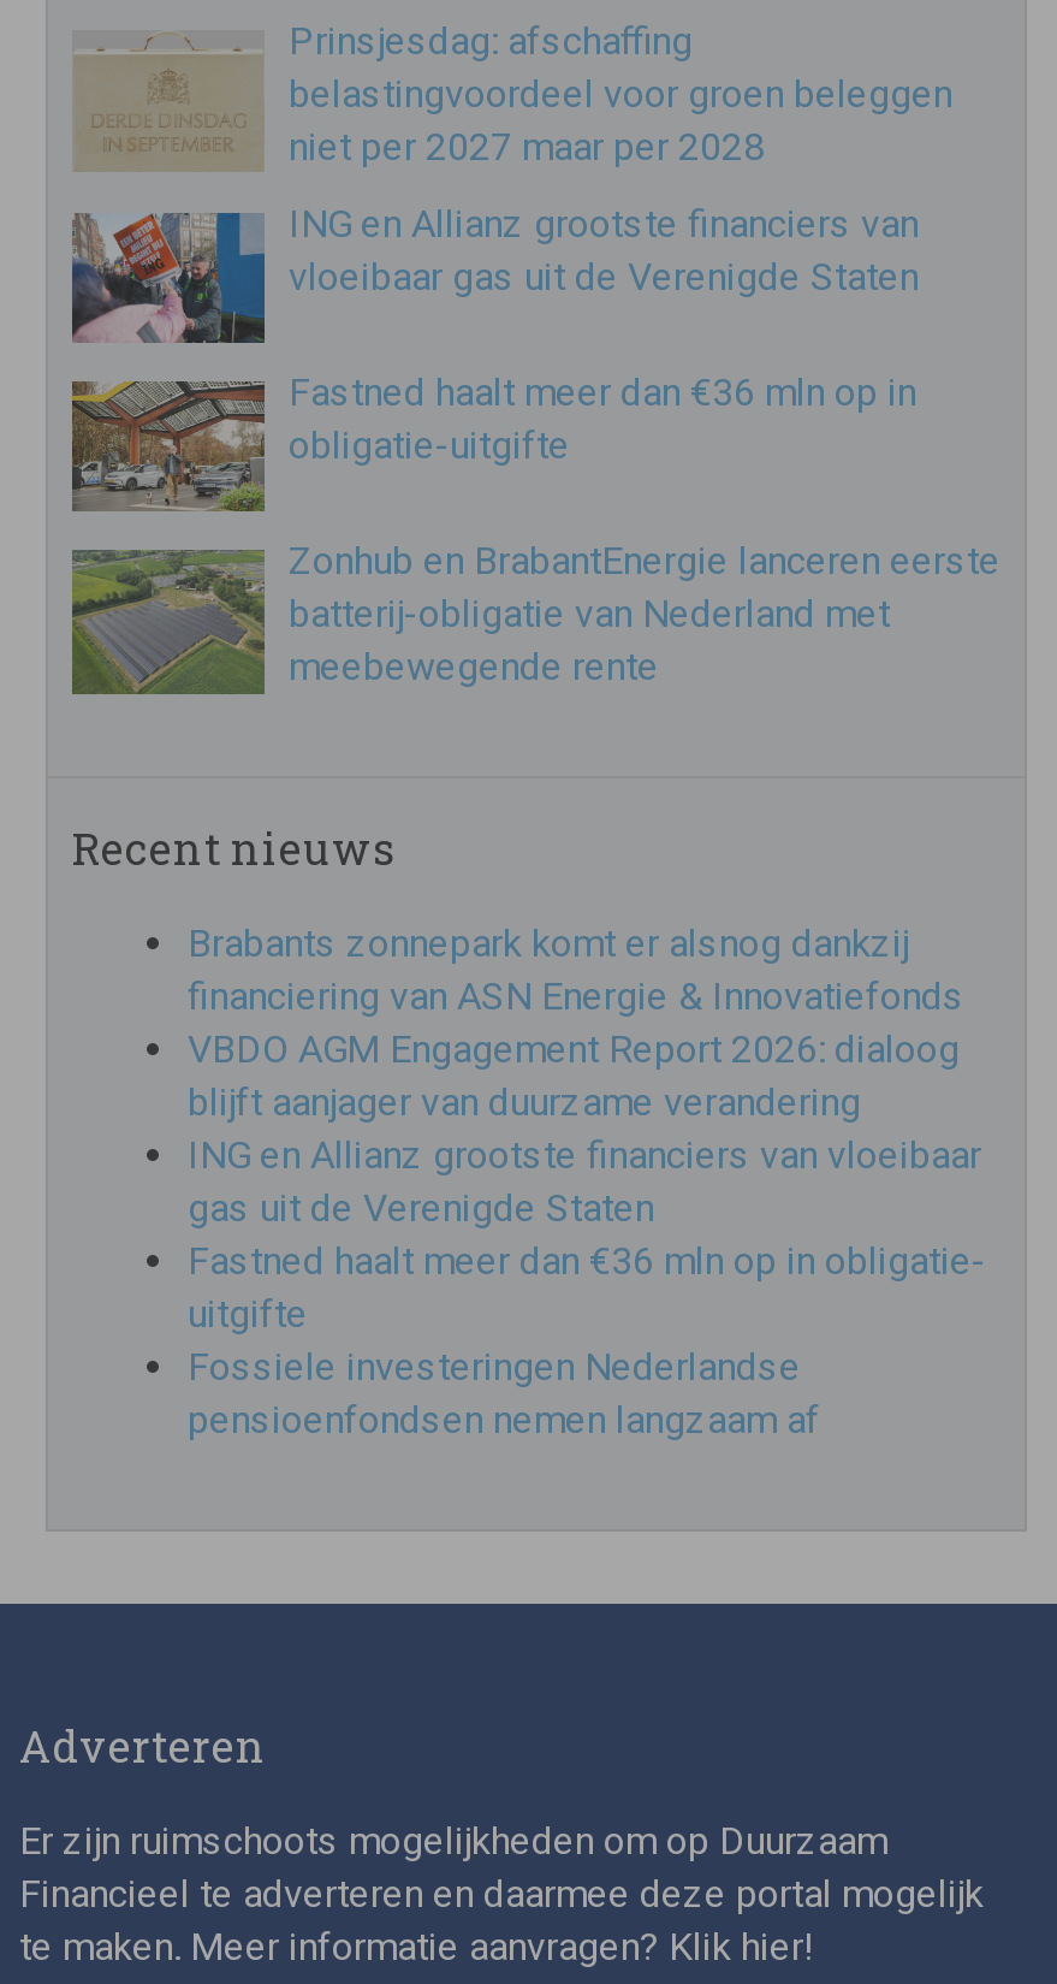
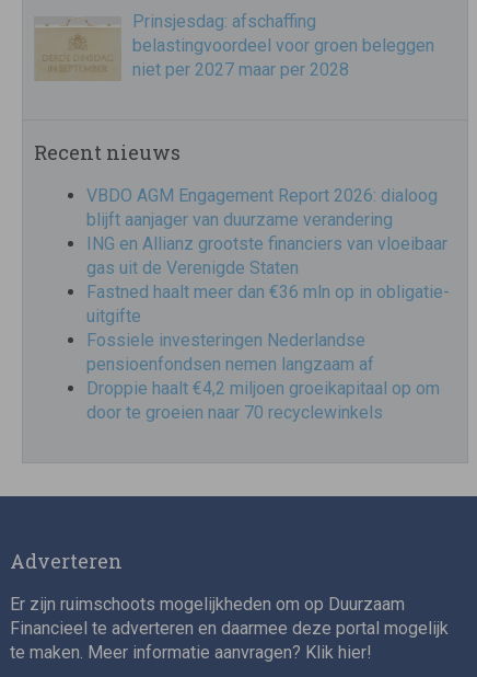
[70,202,1000,690] [image] | ING en Allianz grootste financiers van | vloeibaar gas uit de Verenigde Staten | Fastned haalt meer dan €36 mln op in | obligatie-uitgifte | Zonhub en BrabantEnergie lanceren eerste | batterij-obligatie van Nederland met | meebewegende rente -> none
[70,378,267,515] [image] -> none
[70,549,255,695] [image] -> none
[188,921,964,1019] Brabants zonnepark komt er alsnog dankzij | financiering van ASN Energie & Innovatiefonds -> none
moved [188,1027,986,1443] -> [86,185,450,375]: VBDO AGM Engagement Report 2026: dialoog | blijft aanjager van duurzame verandering | ING en Allianz grootste financiers van vloeibaar | gas uit de Verenigde Staten | Fastned haalt meer dan €36 mln op in obligatie- | uitgifte | Fossiele investeringen Nederlandse | pensioenfondsen nemen langzaam af
none -> [86,378,440,423] Droppie haalt €4,2 miljoen groeikapitaal op om | door te groeien naar 70 recyclewinkels

